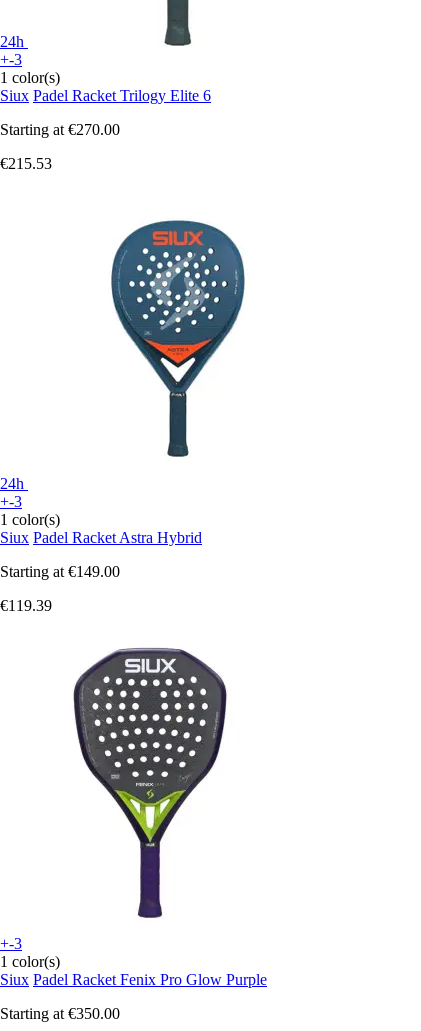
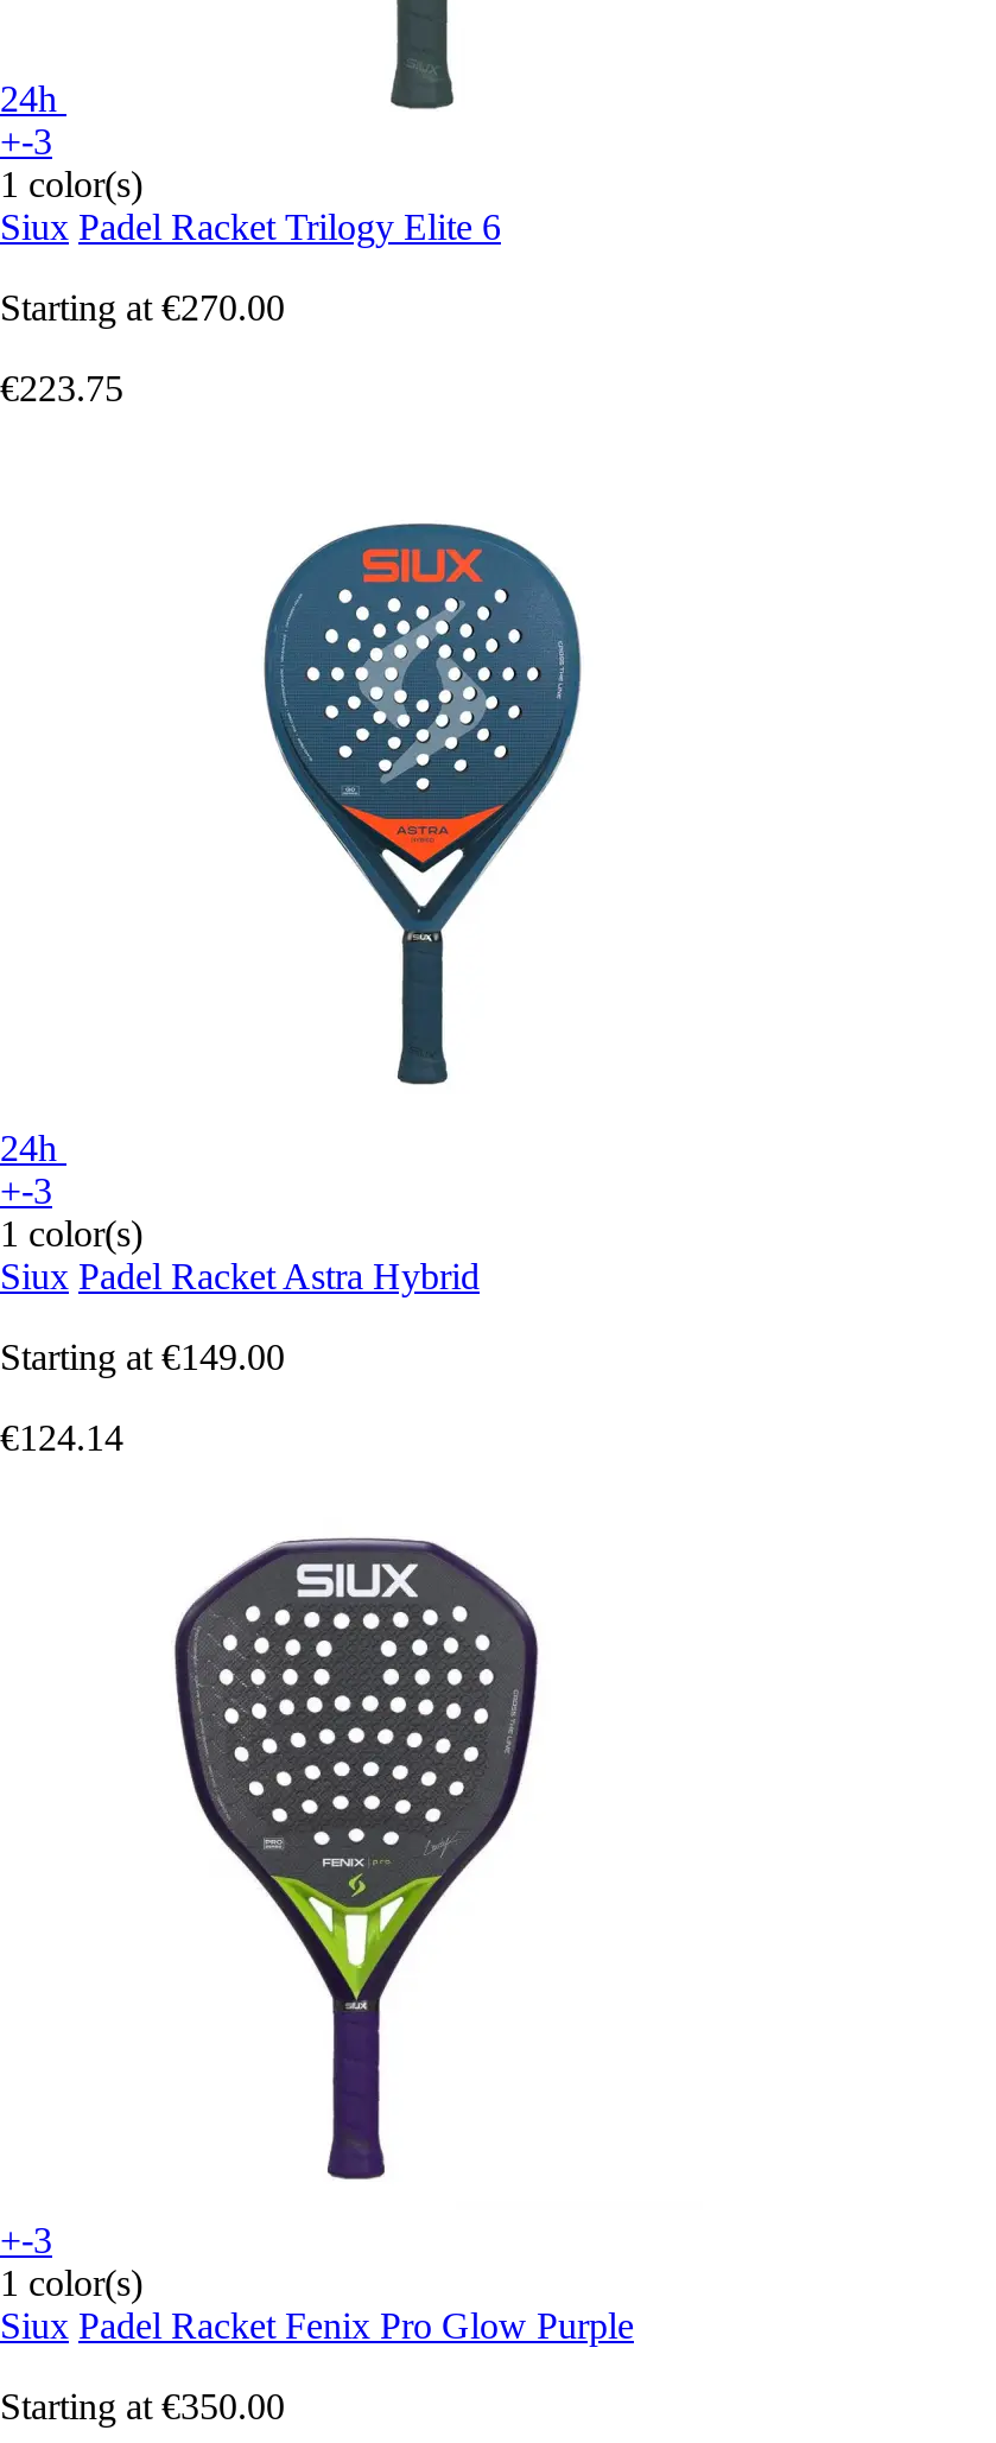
[0,155,52,172] €215.53 -> [0,368,123,408] €223.75
[0,597,52,614] €119.39 -> [0,1417,123,1458] €124.14

